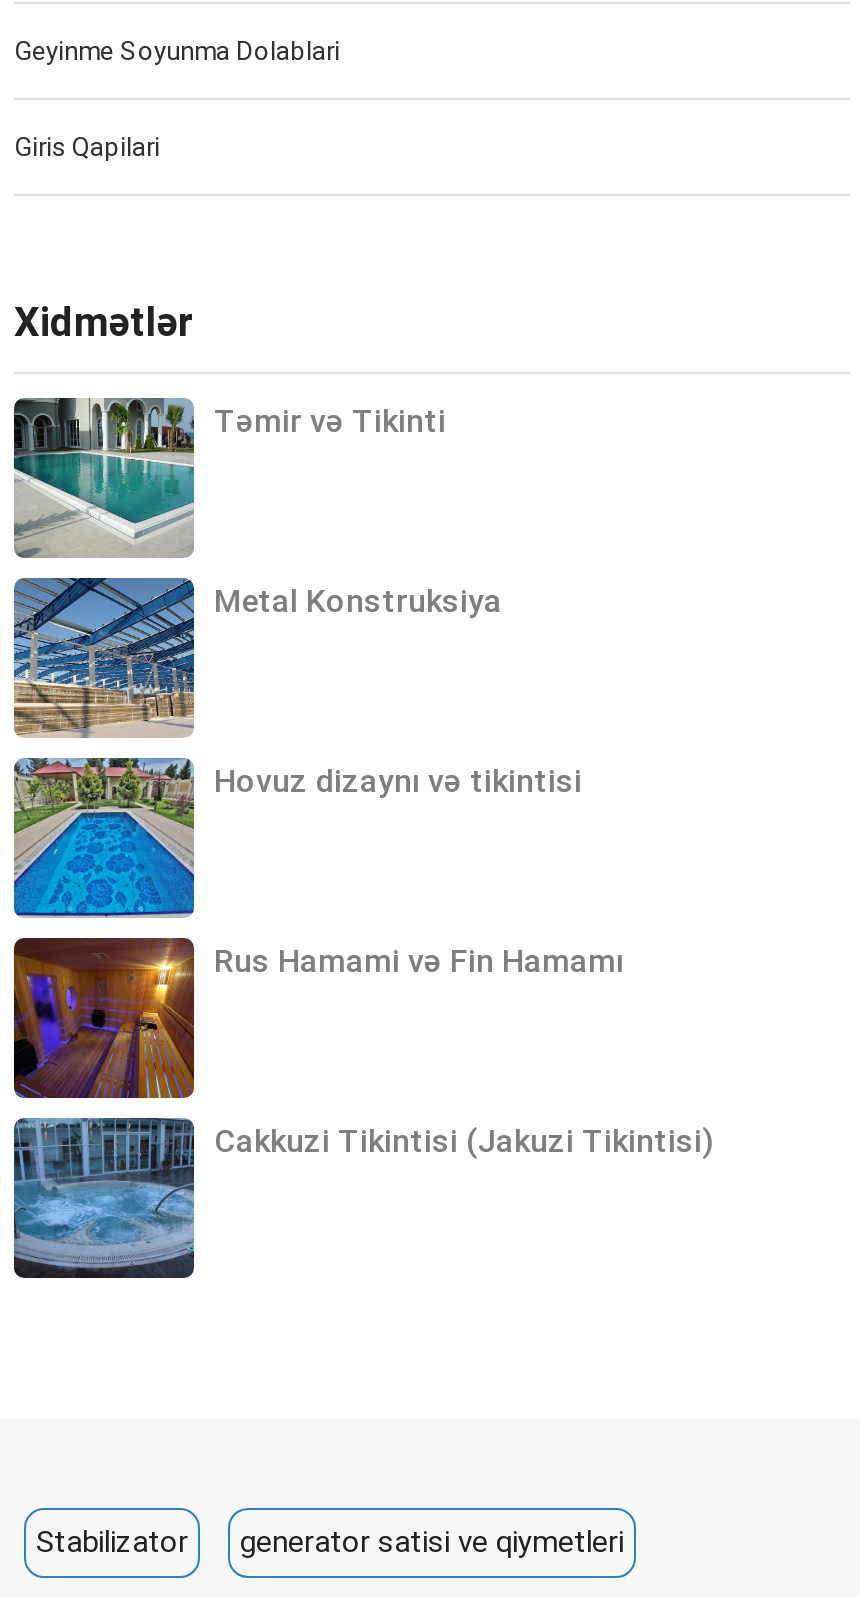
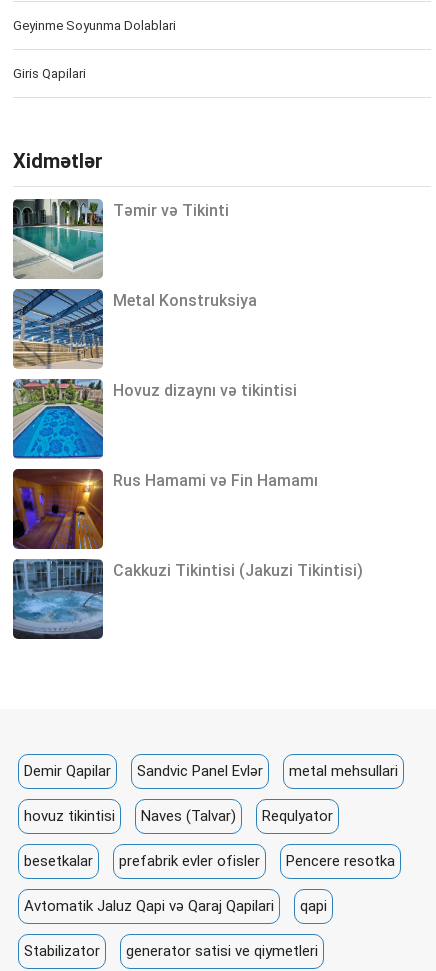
none -> [24,762,398,915] Demir Qapilar | Sandvic Panel Evlər | metal mehsullari | hovuz tikintisi | Naves (Talvar) | Requlyator | besetkalar | prefabrik evler ofisler | Pencere resotka | Avtomatik Jaluz Qapi və Qaraj Qapilari | qapi

